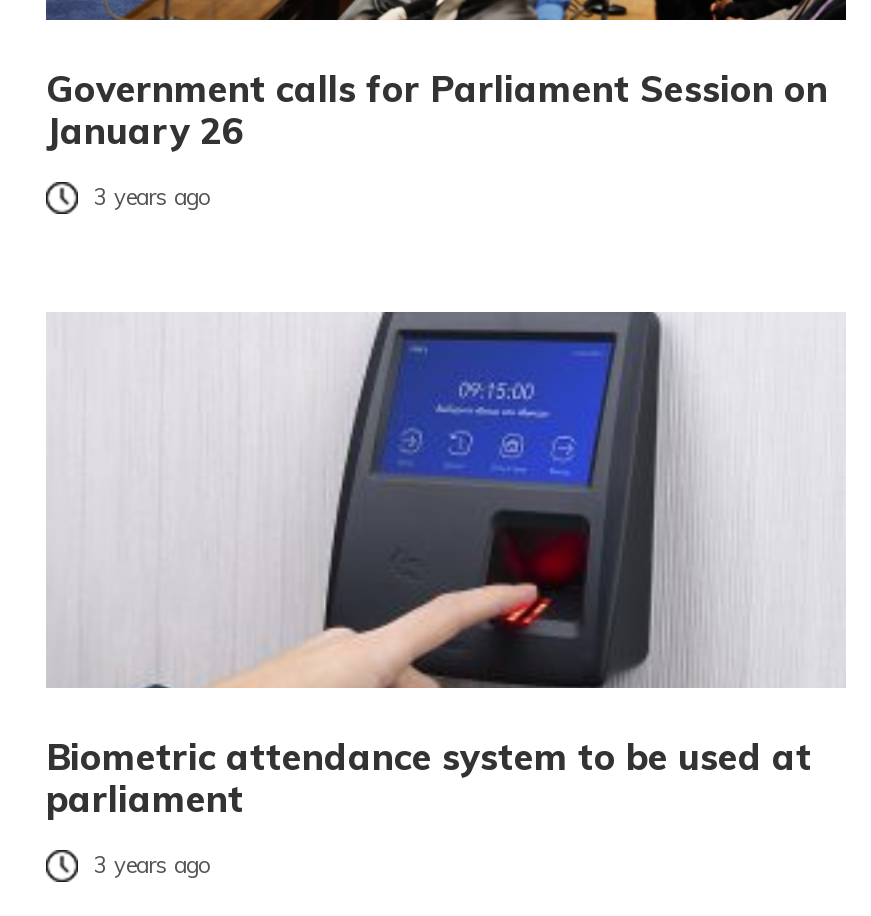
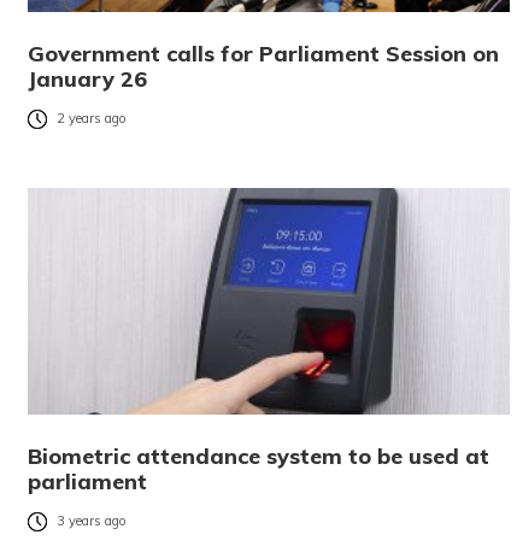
[94,182,210,210] 3 years ago -> [57,110,127,127] 2 years ago

